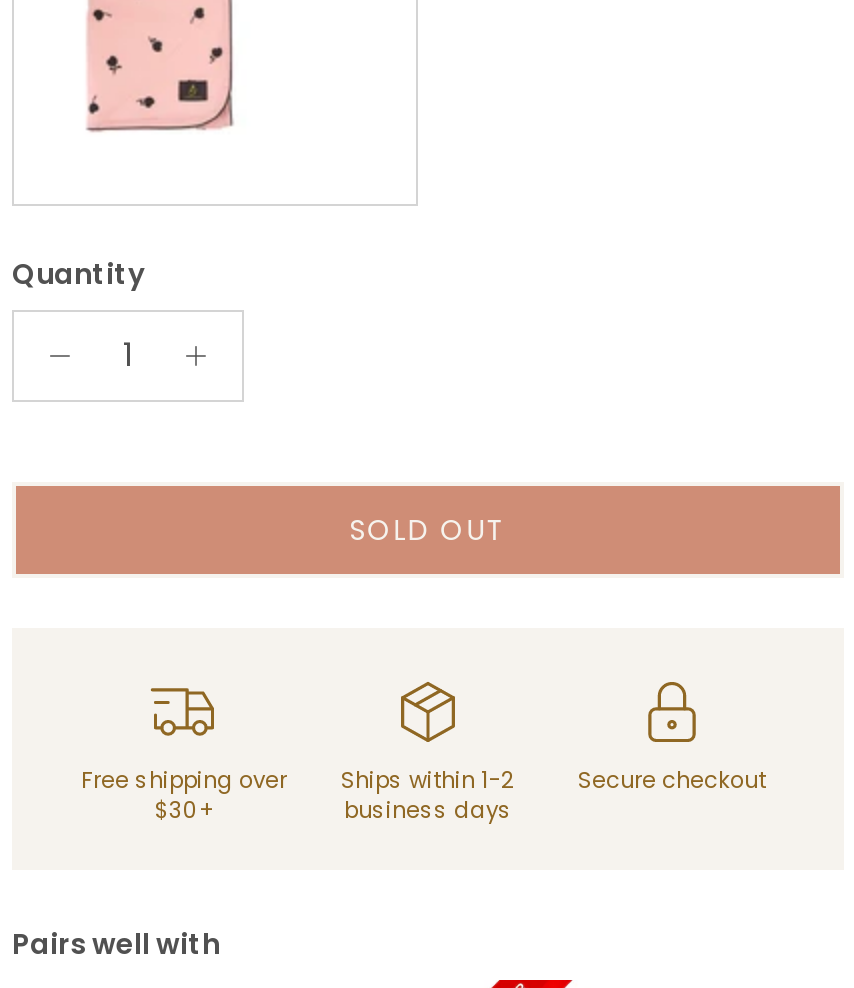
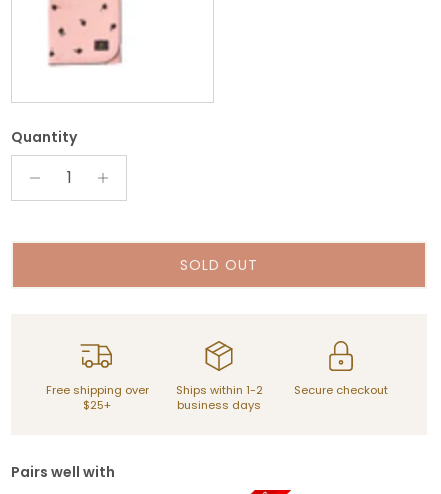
[155,794,213,826] $30+ -> [83,397,111,413] $25+

